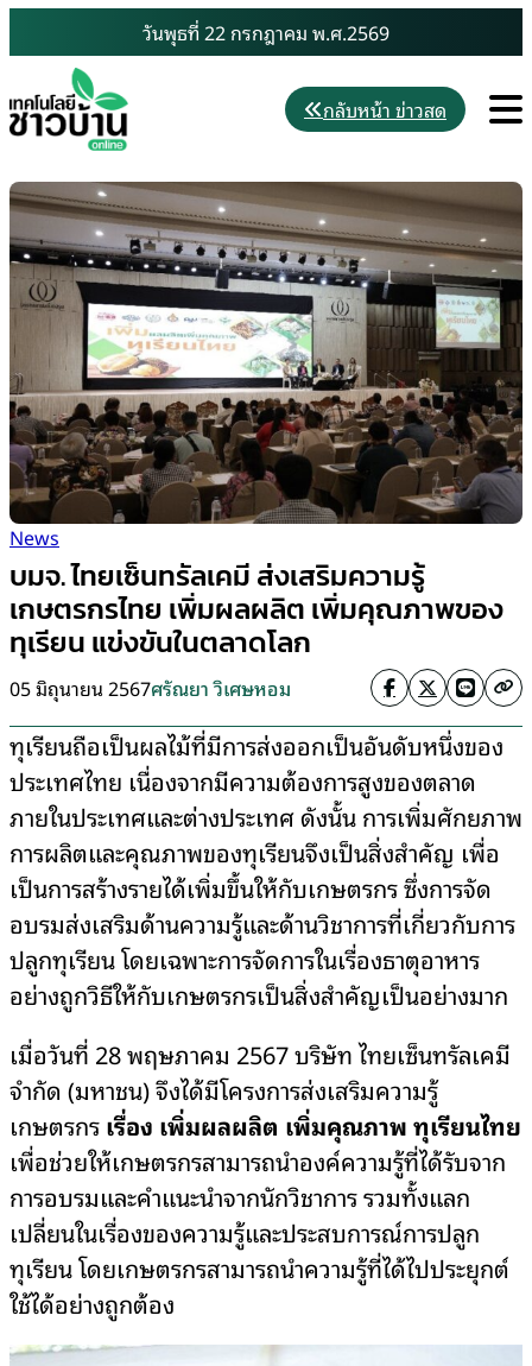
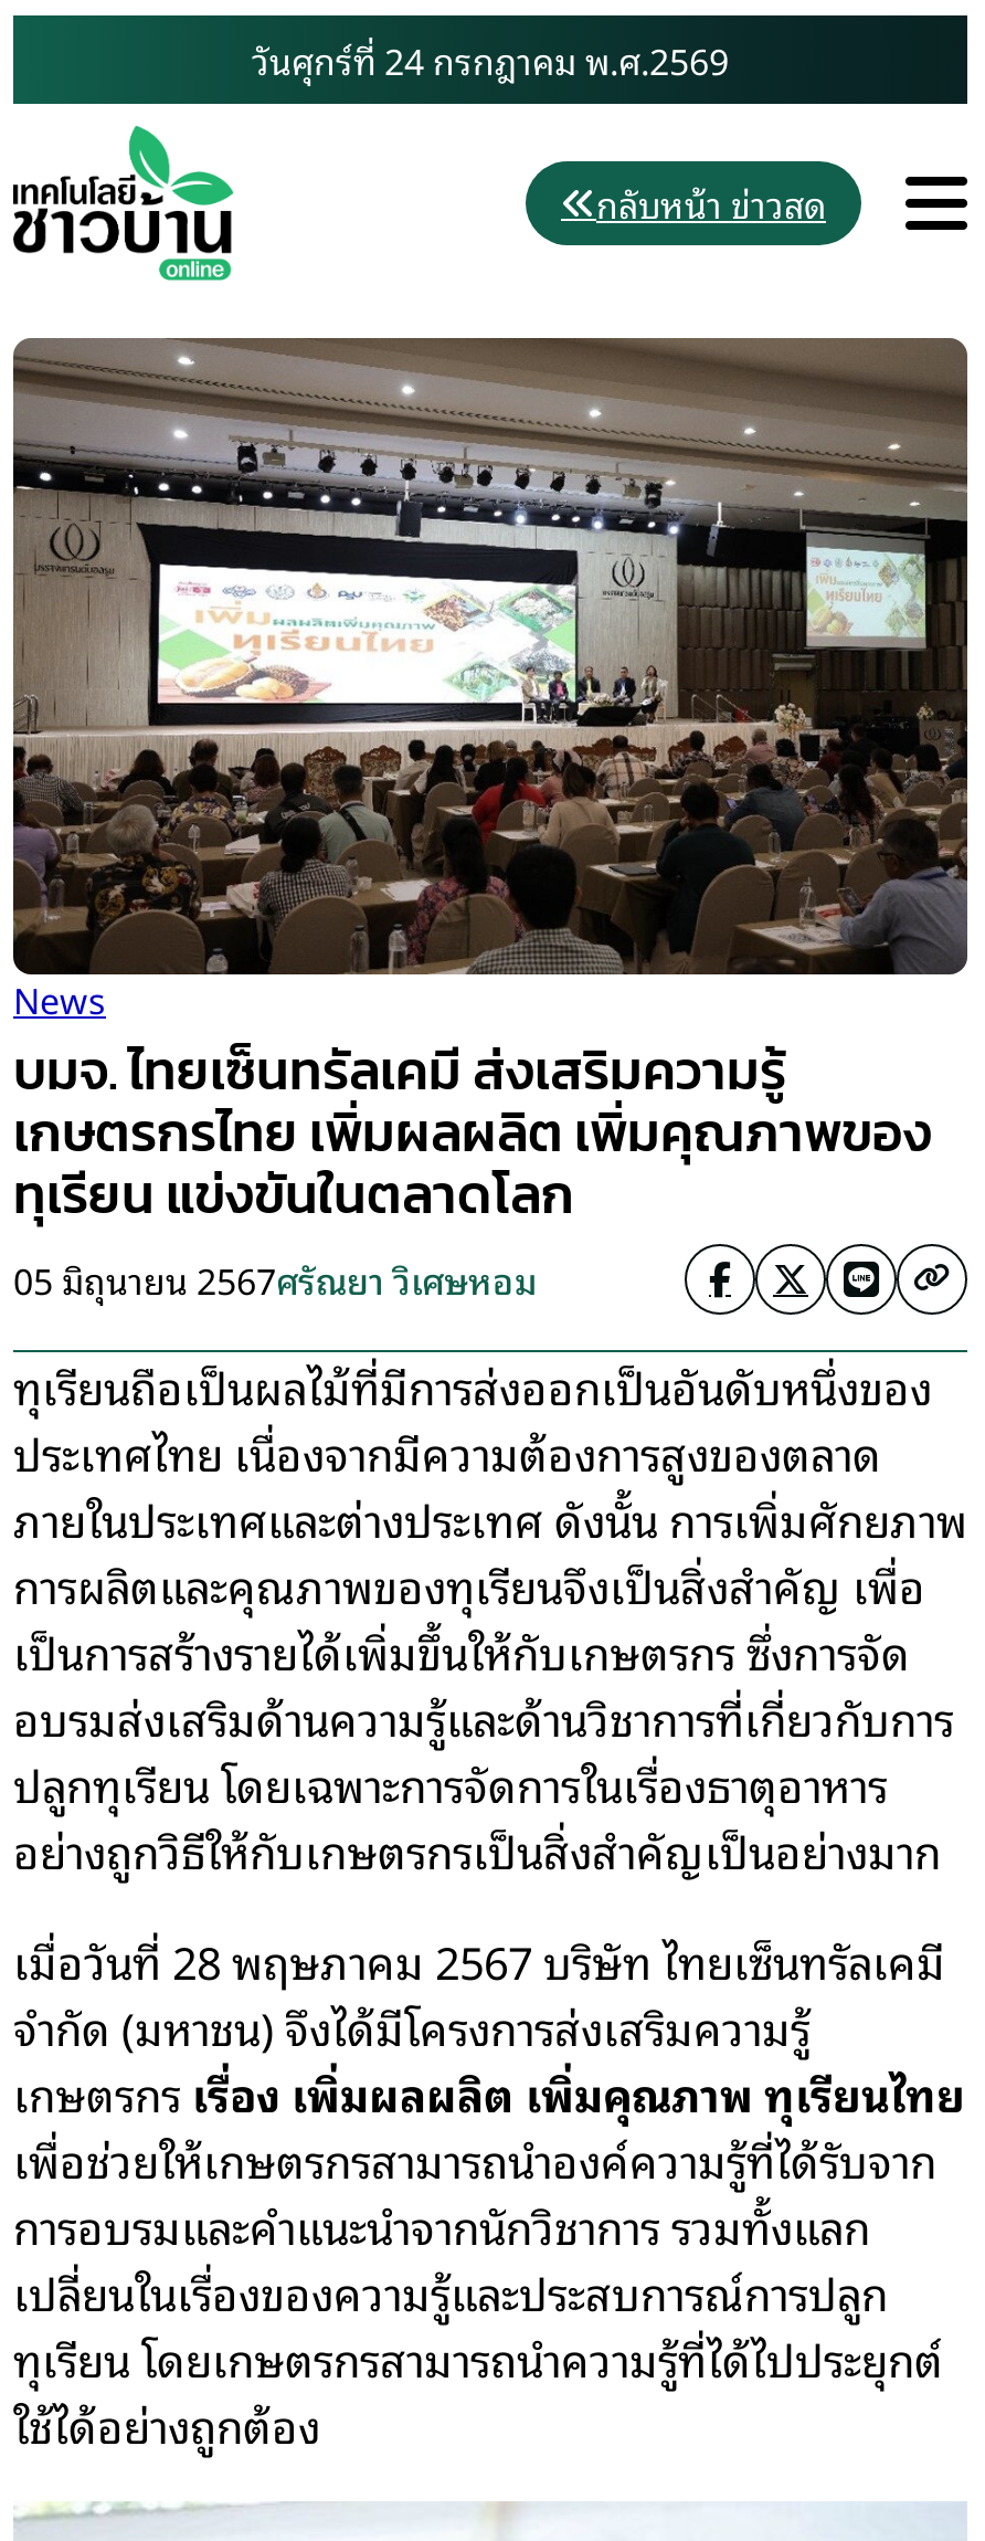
[142,17,389,48] วันพุธที่ 22 กรกฎาคม พ.ศ.2569 -> [252,31,729,88] วันศุกร์ที่ 24 กรกฎาคม พ.ศ.2569

